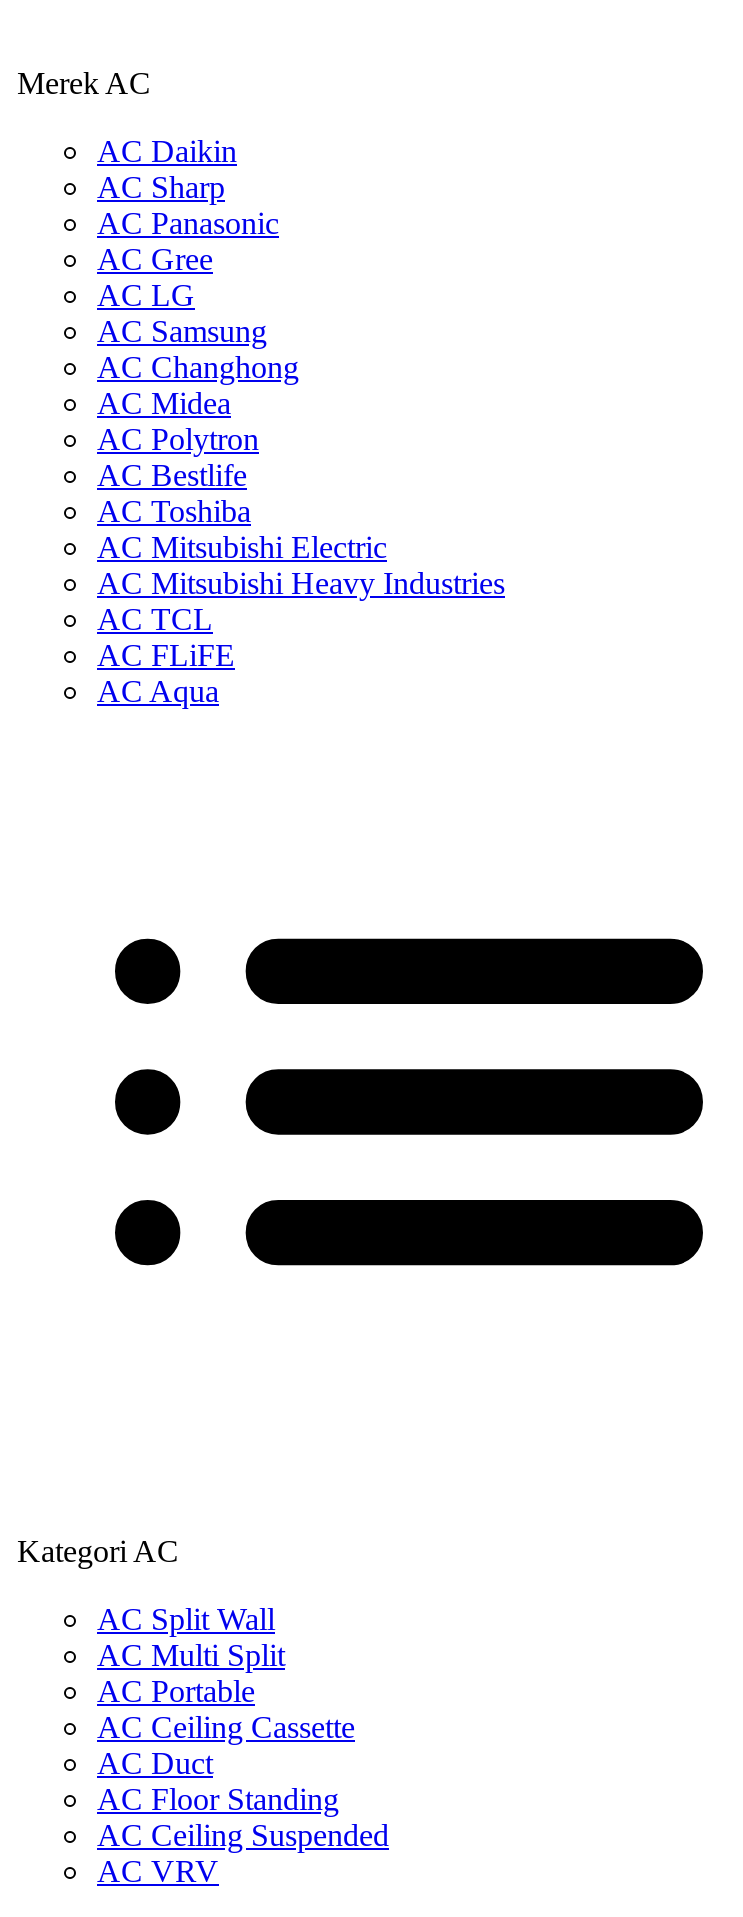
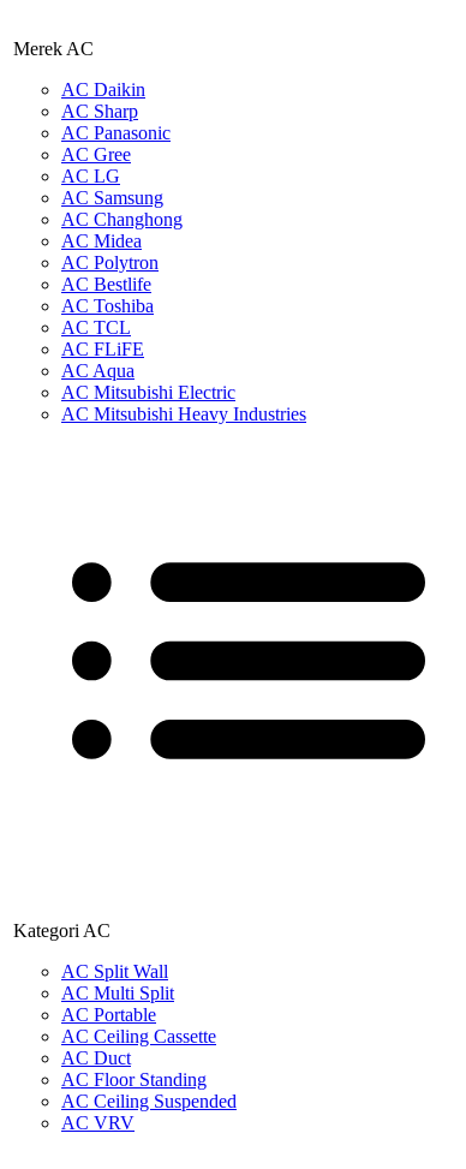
moved [97,531,505,601] -> [61,382,306,424]: AC Mitsubishi Electric | AC Mitsubishi Heavy Industries
moved [97,603,235,709] -> [61,318,144,381]: AC TCL | AC FLiFE | AC Aqua

